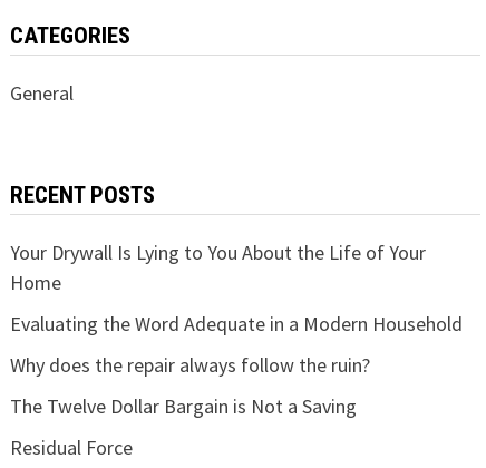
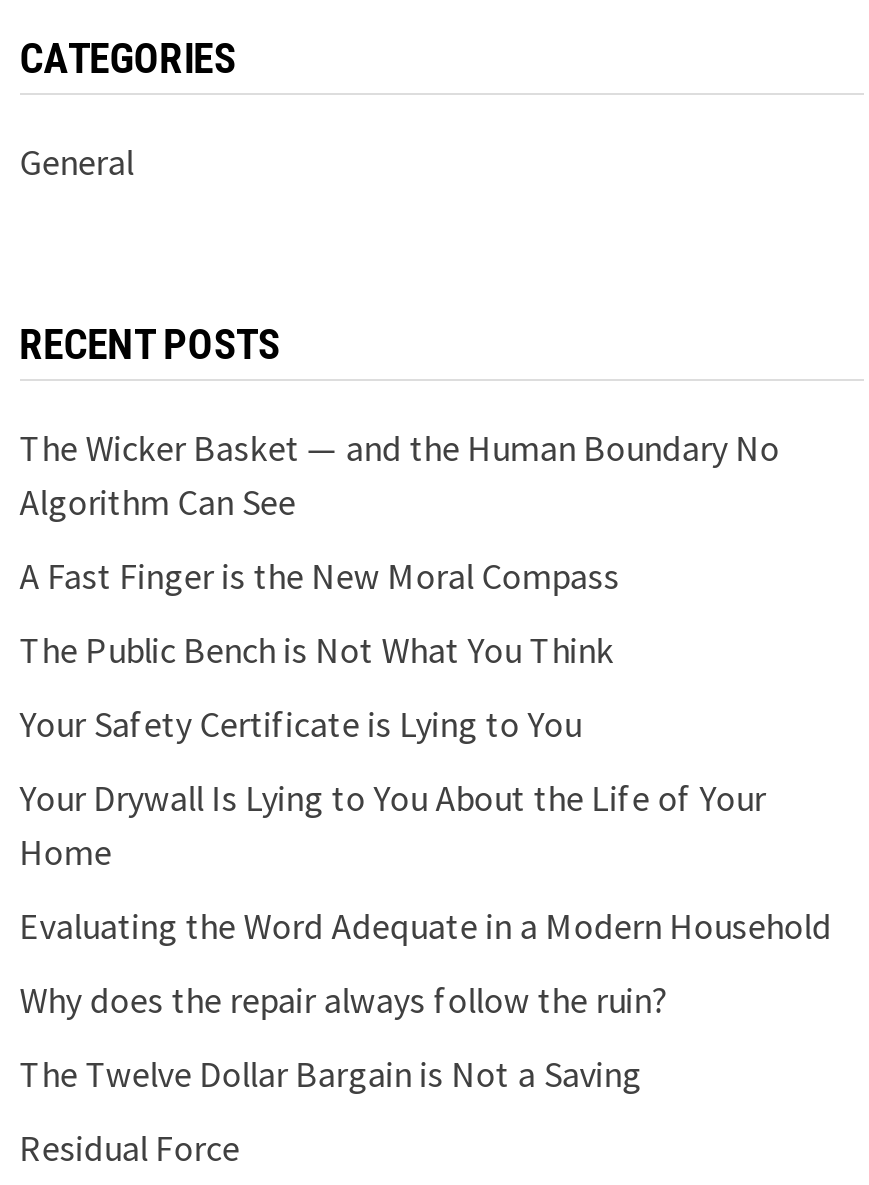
none -> [20,425,780,747] The Wicker Basket — and the Human Boundary No | Algorithm Can See | A Fast Finger is the New Moral Compass | The Public Bench is Not What You Think | Your Safety Certificate is Lying to You

